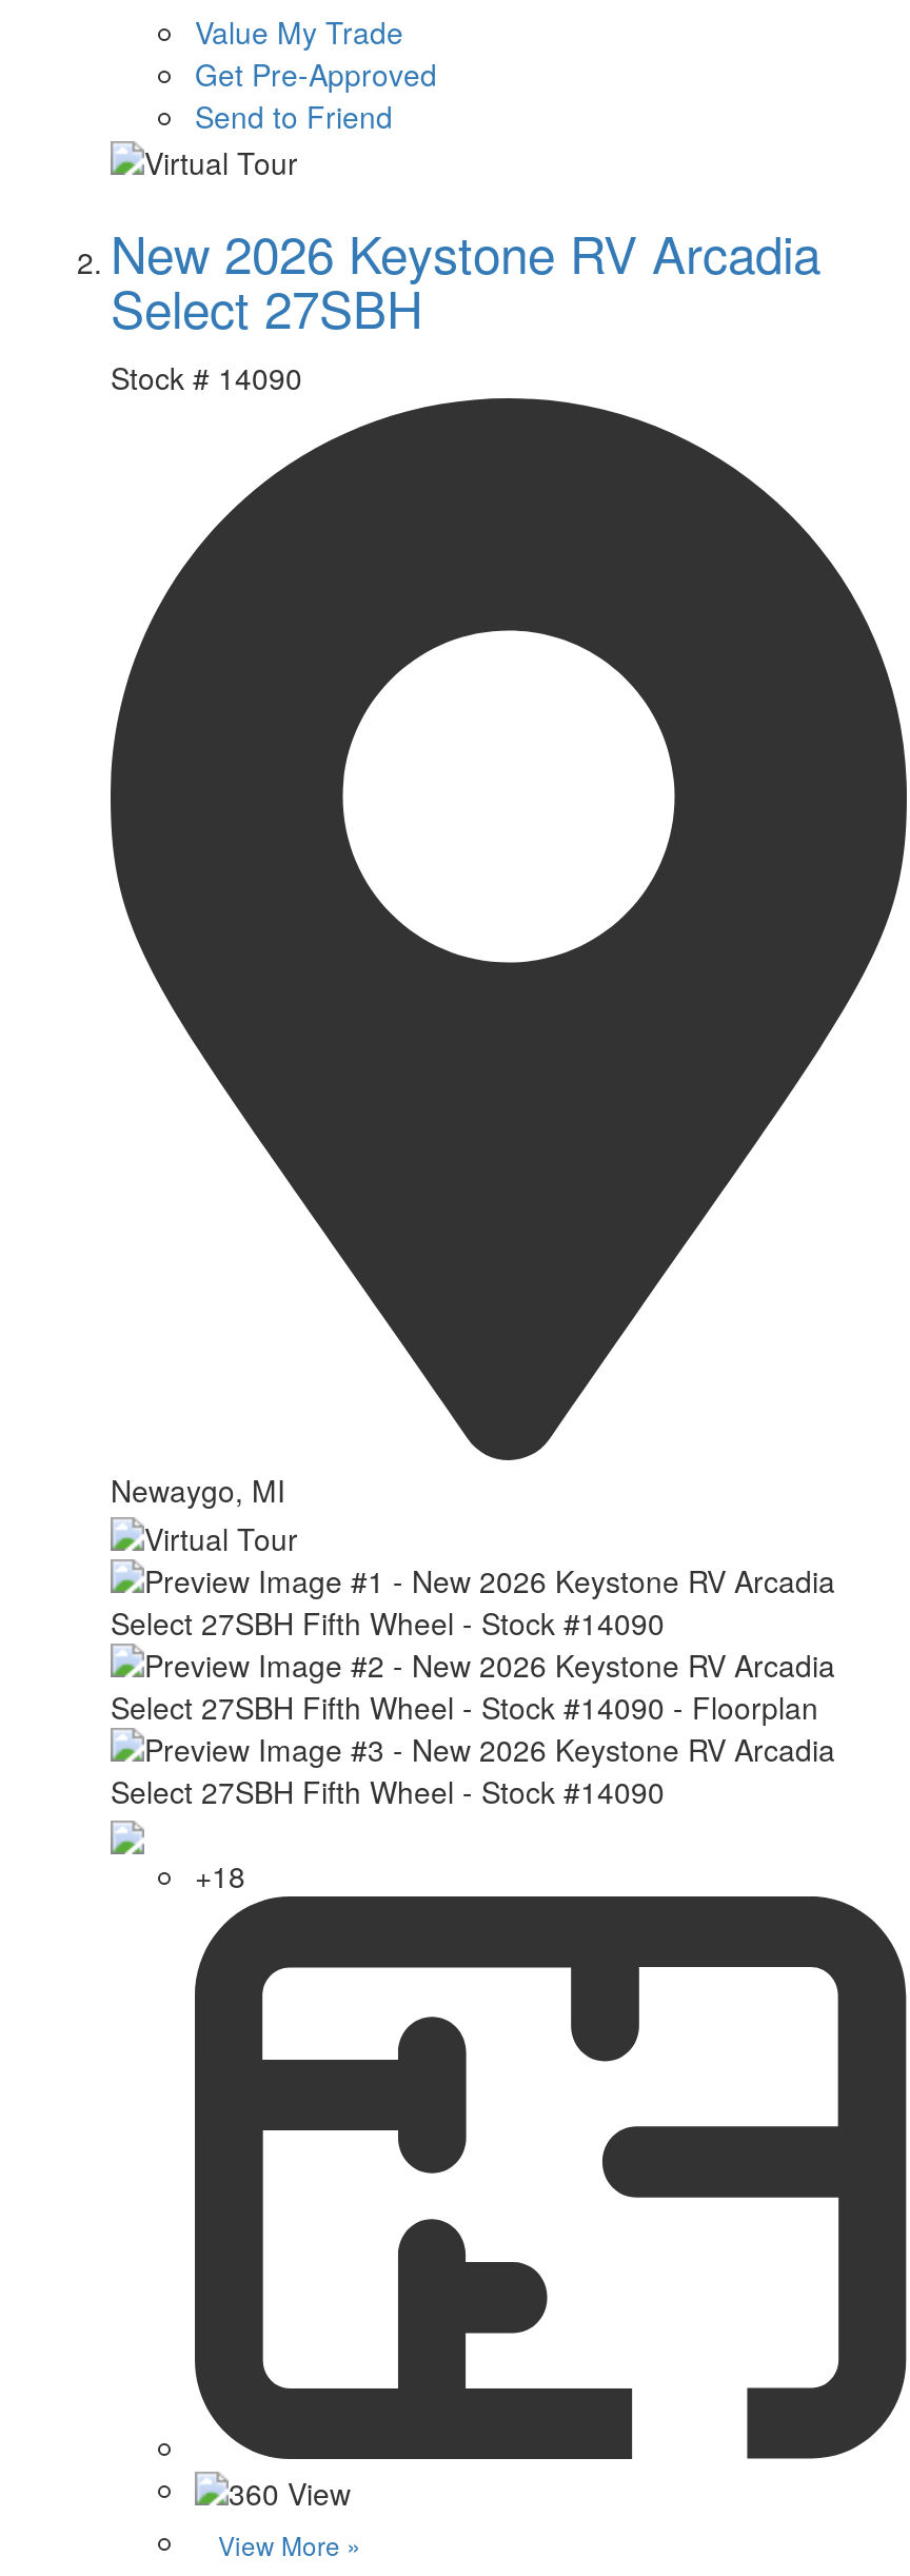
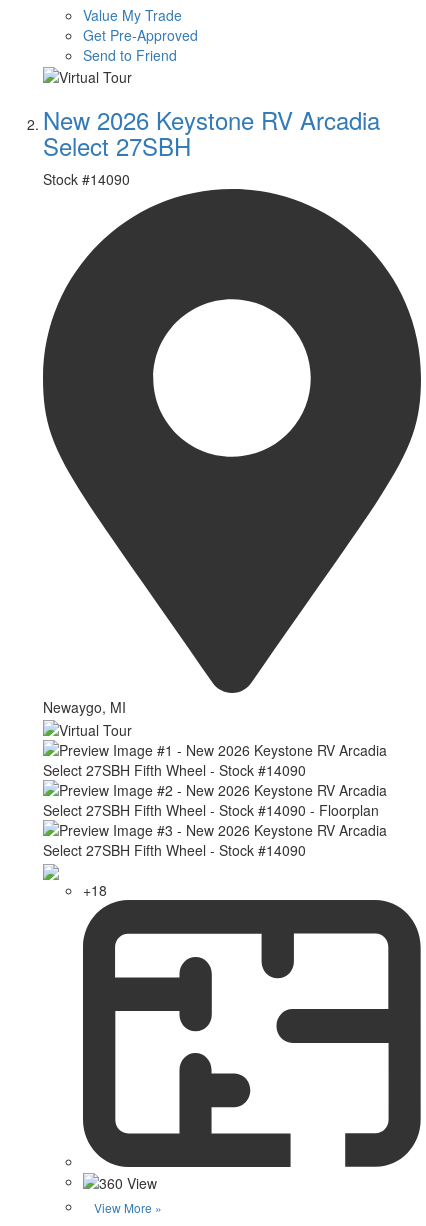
[111,357,302,399] Stock # 14090 -> [43,169,130,189] Stock #14090

